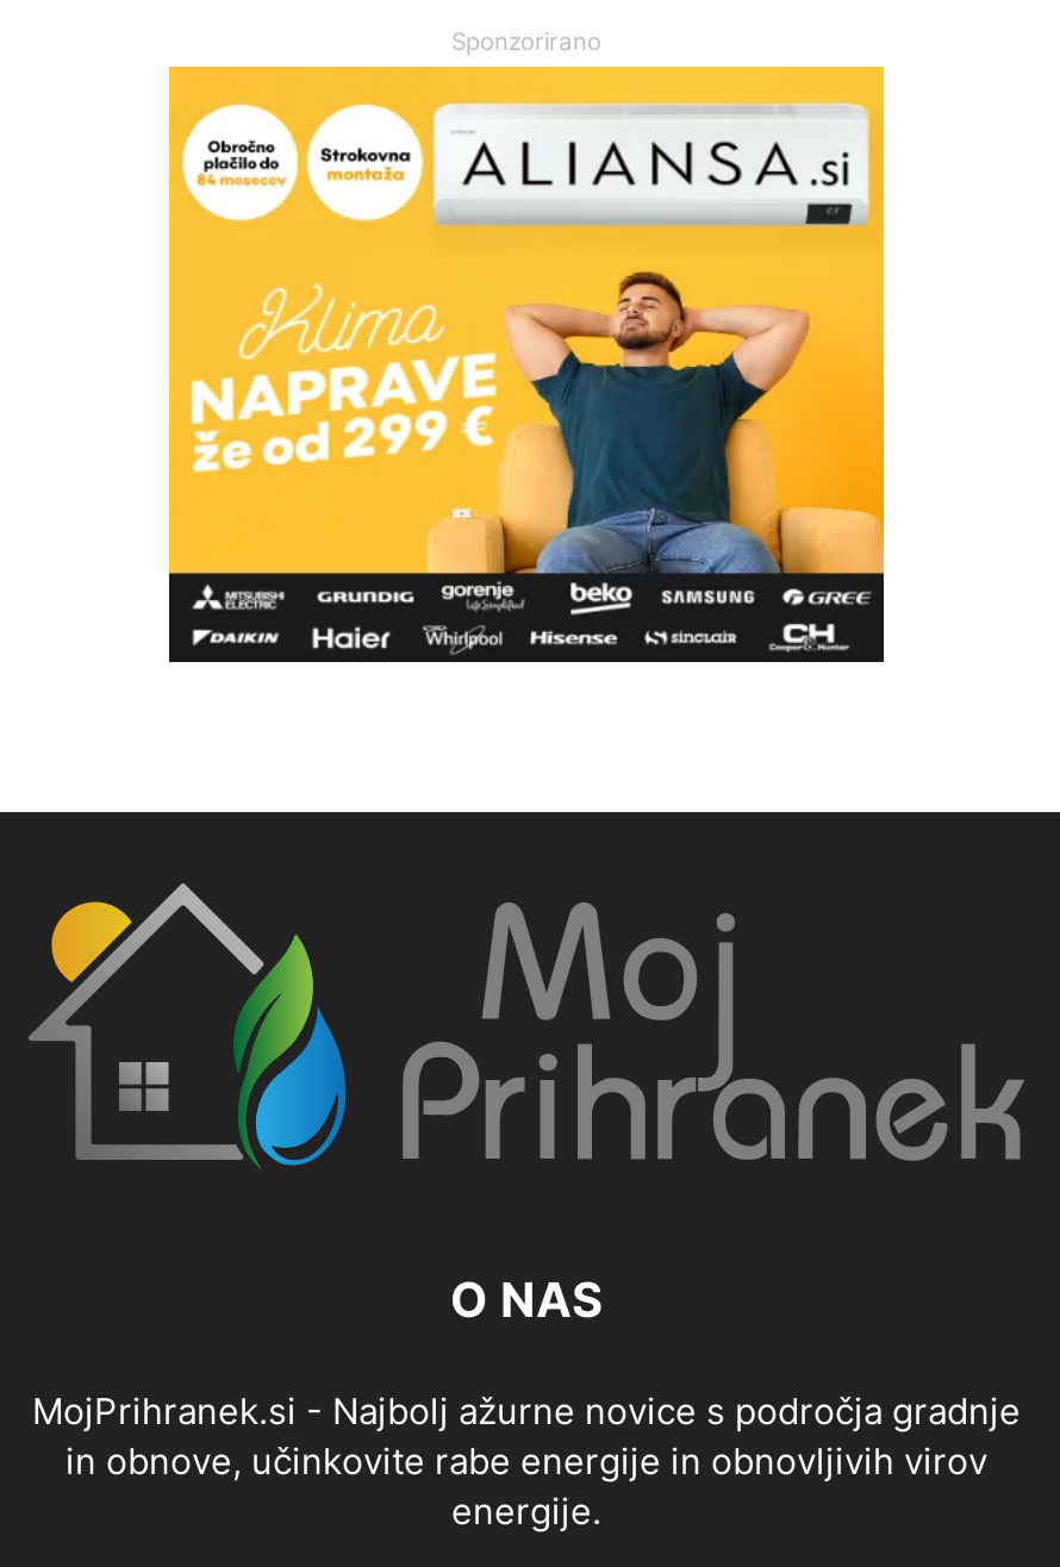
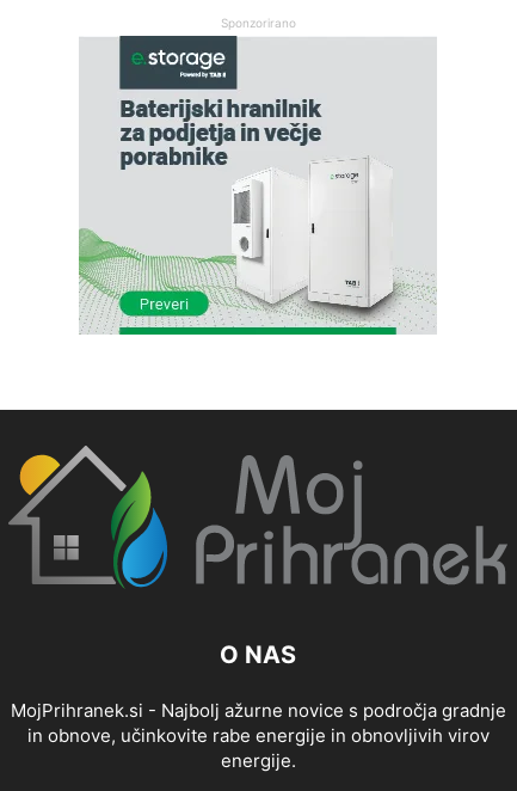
[167,64,886,664] [image] -> [78,35,437,336] [image]

